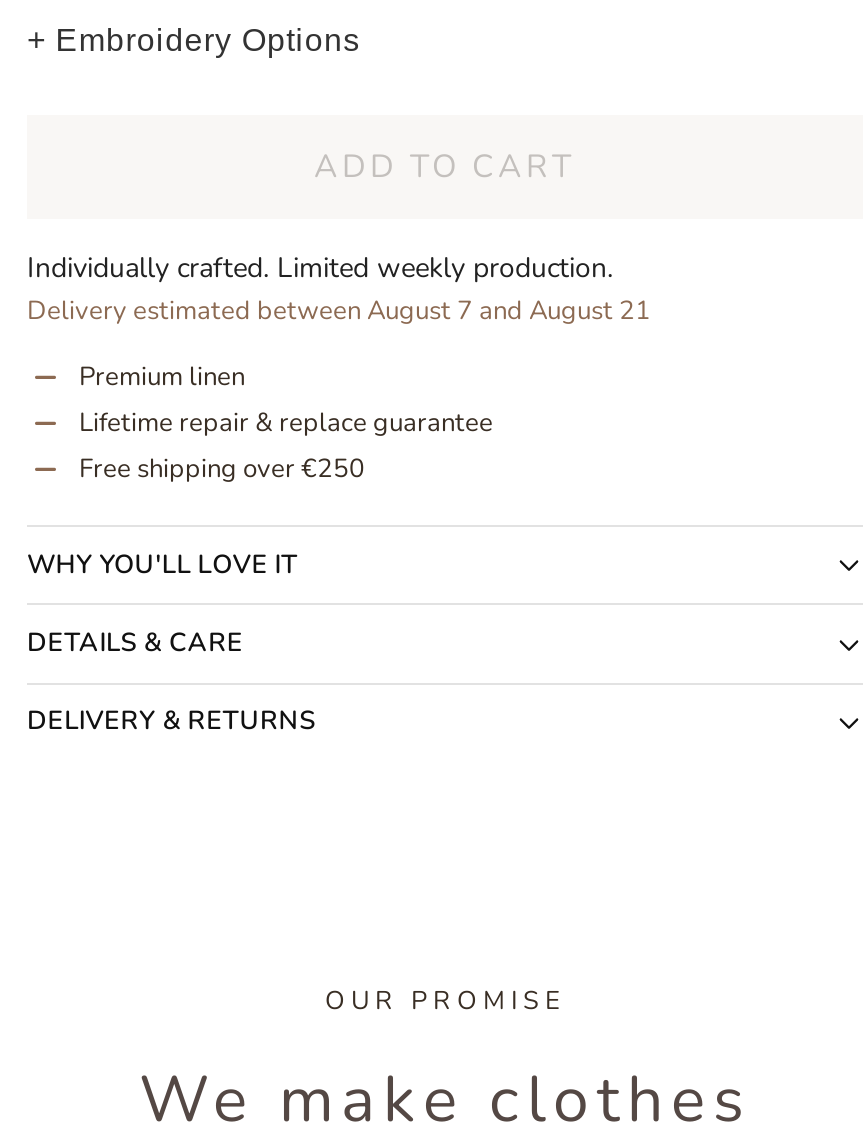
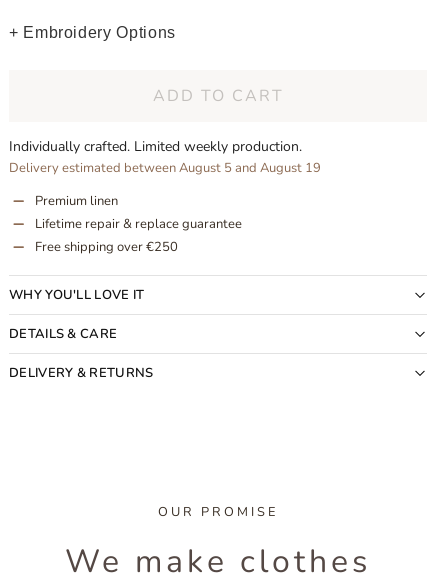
[27,294,651,330] Delivery estimated between August 7 and August 21 -> [9,159,321,177] Delivery estimated between August 5 and August 19

